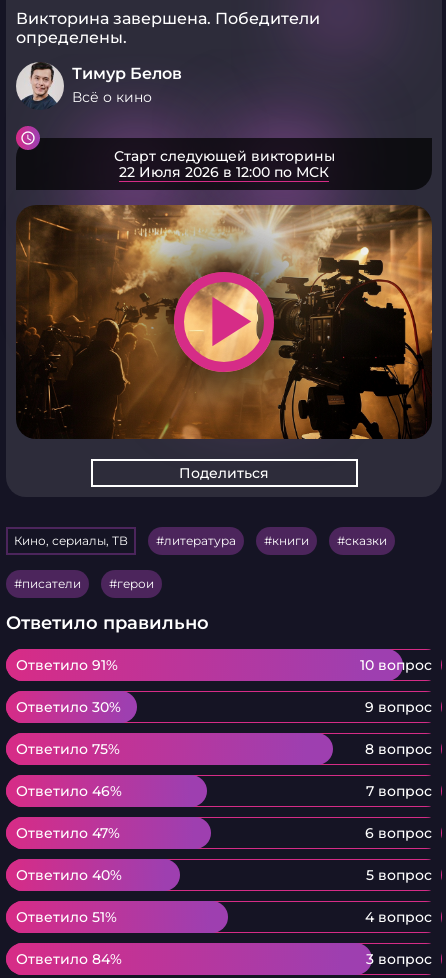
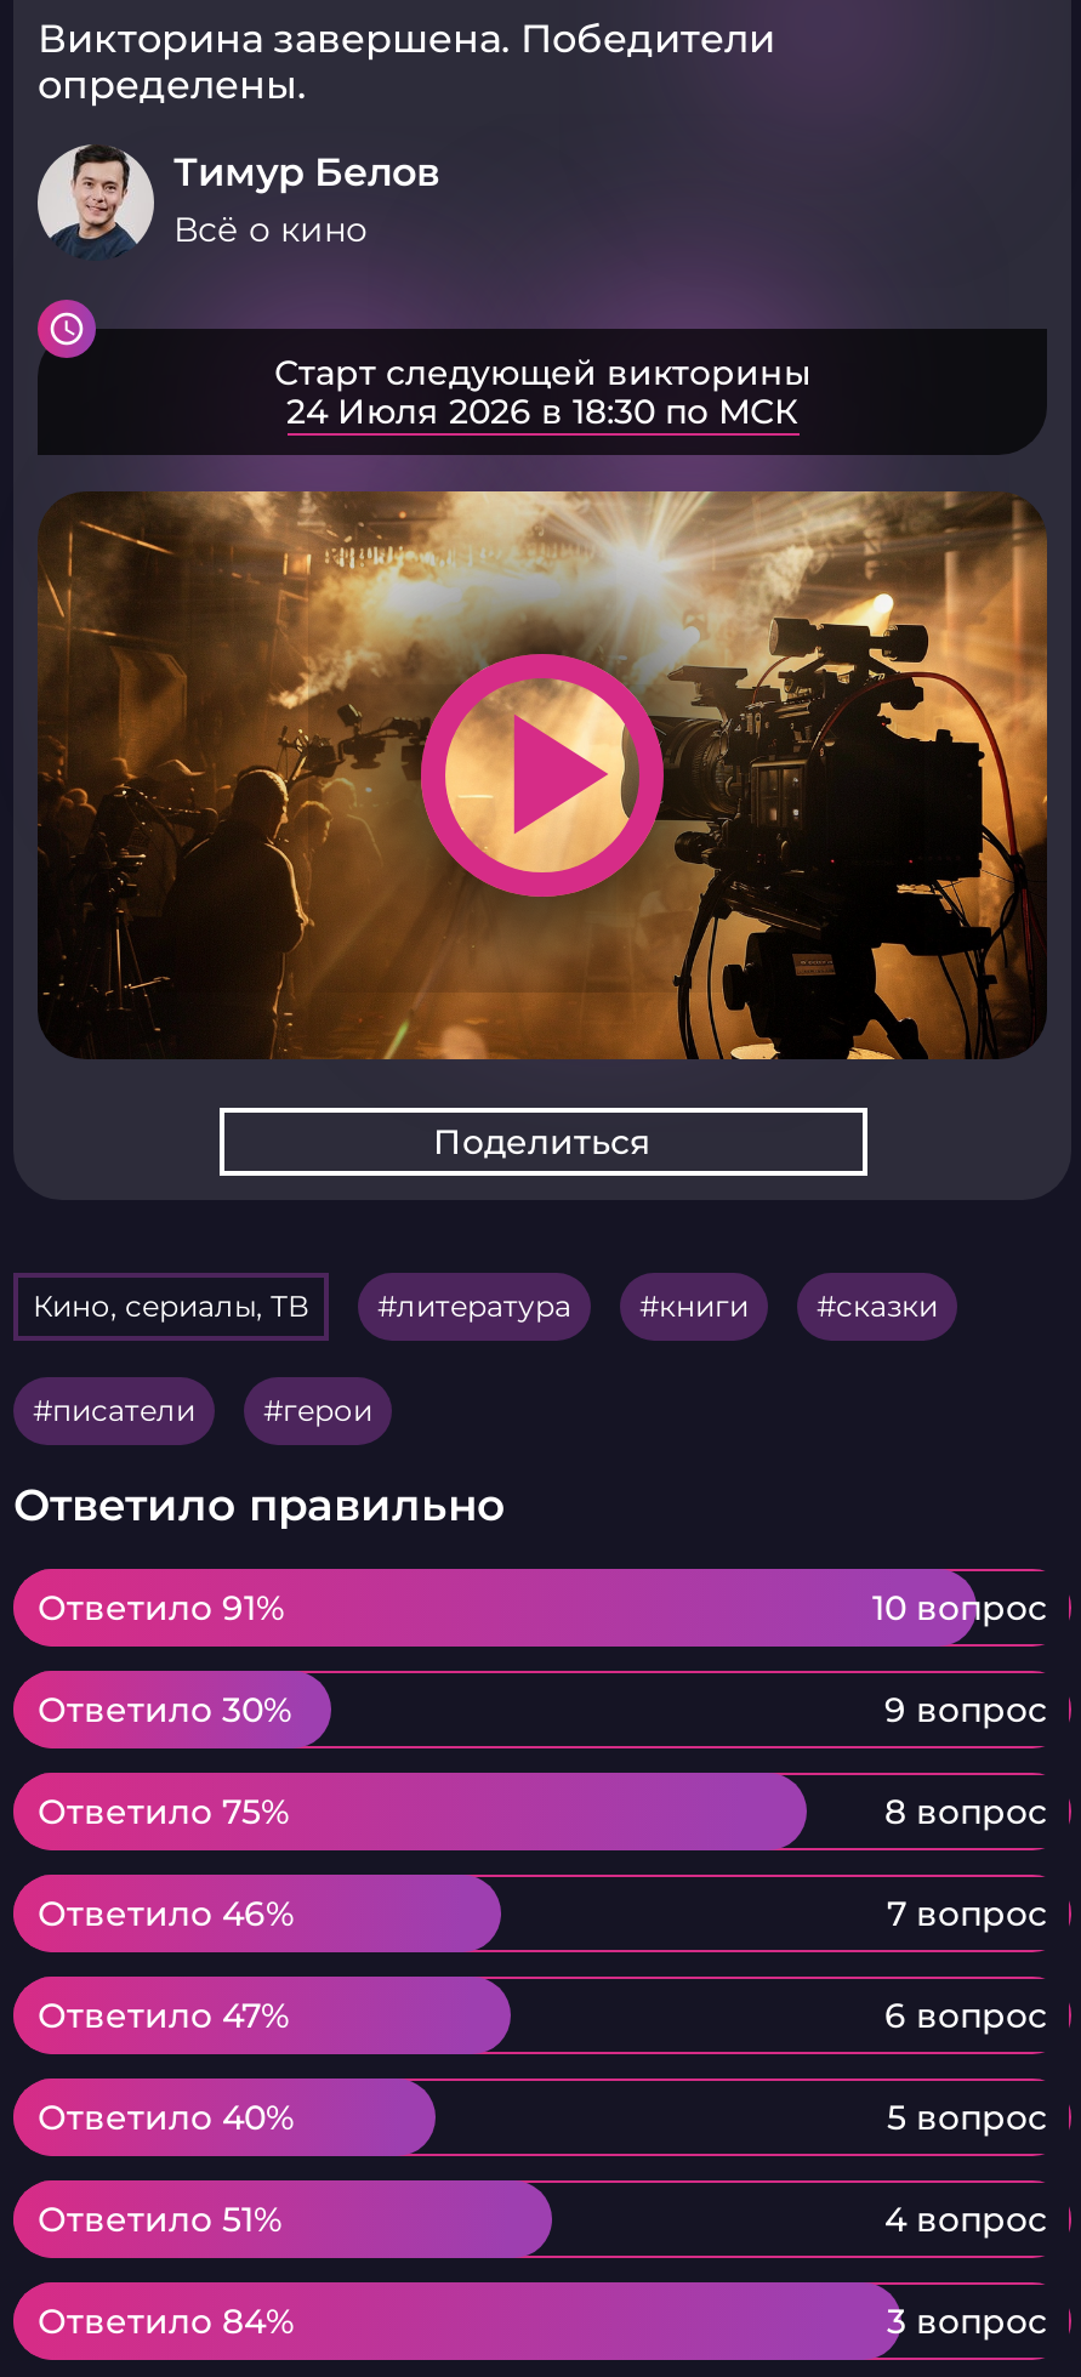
[119,163,329,181] 22 Июля 2026 в 12:00 по МСК -> [286,389,798,433] 24 Июля 2026 в 18:30 по МСК

